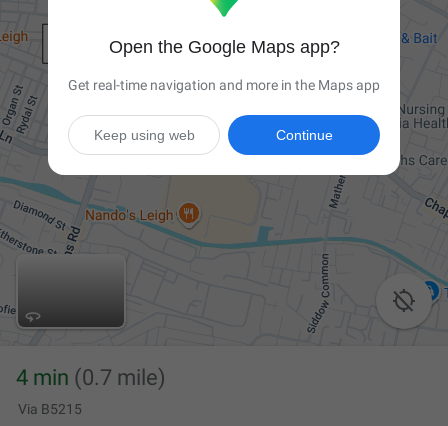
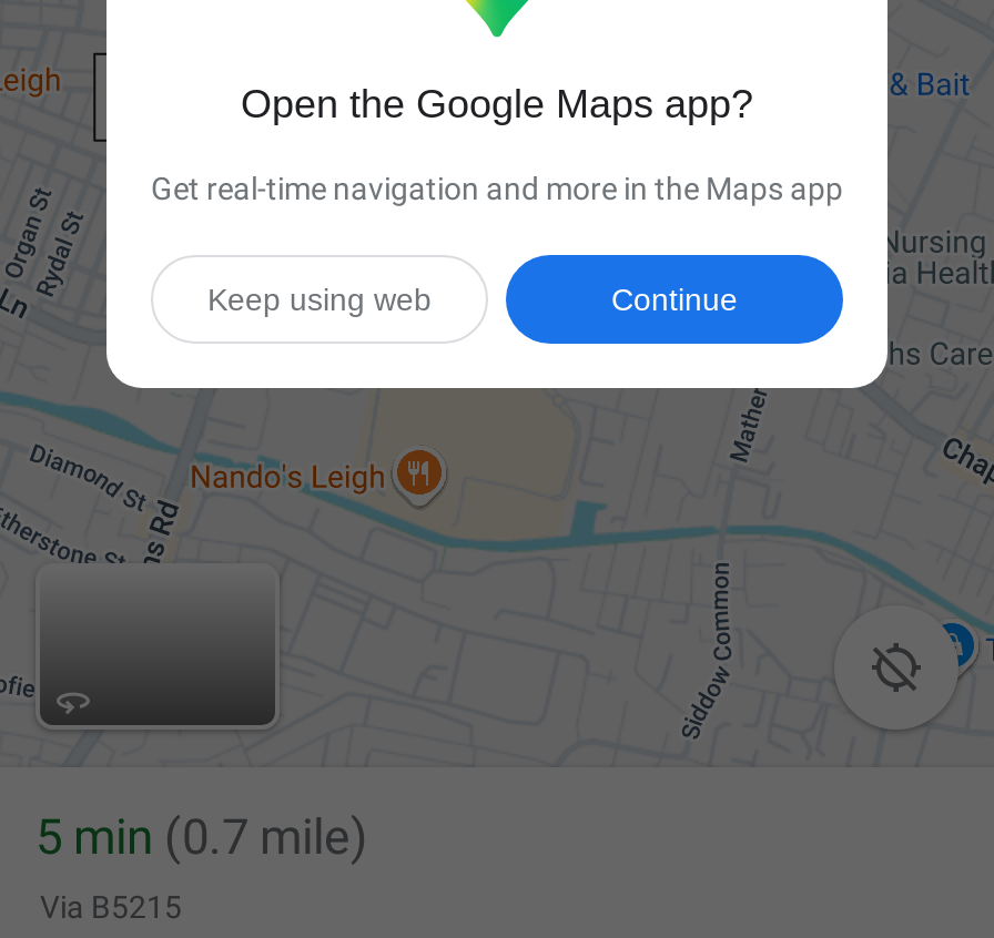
[16,365,166,390] 4 min (0.7 mile) -> [35,809,368,865] 5 min (0.7 mile)

